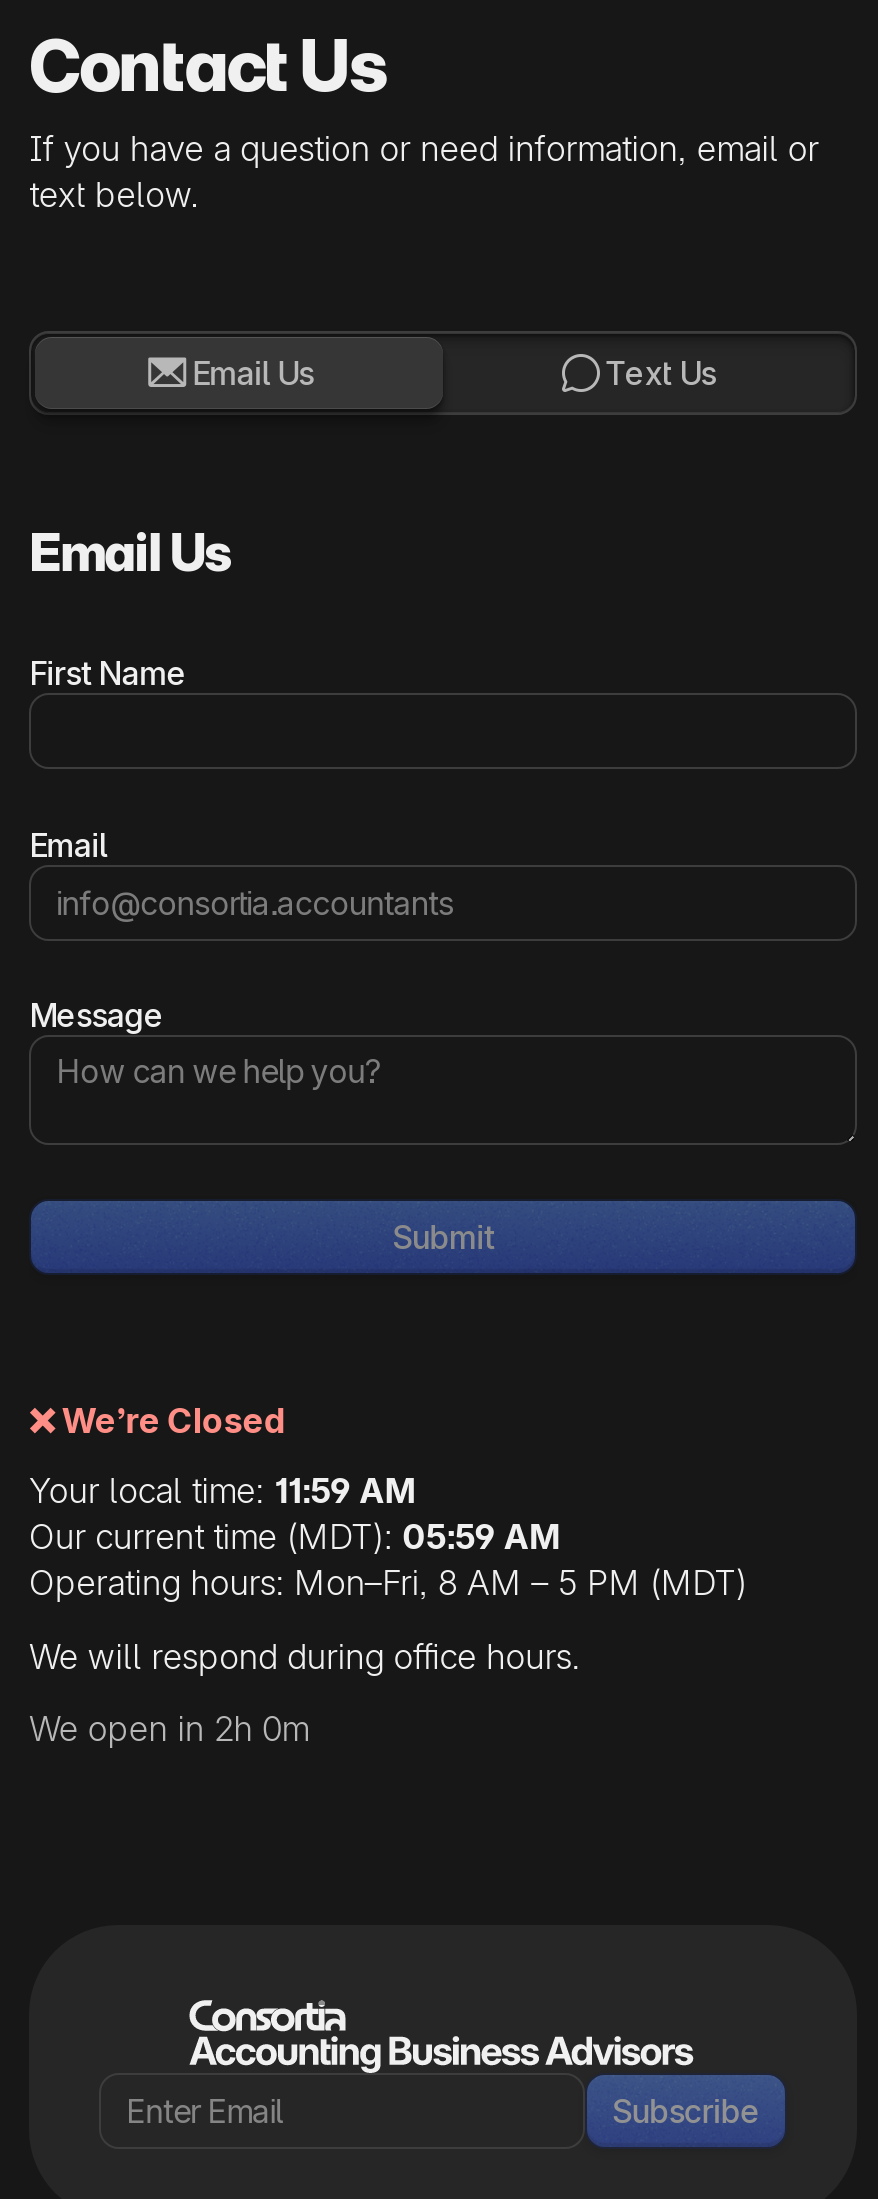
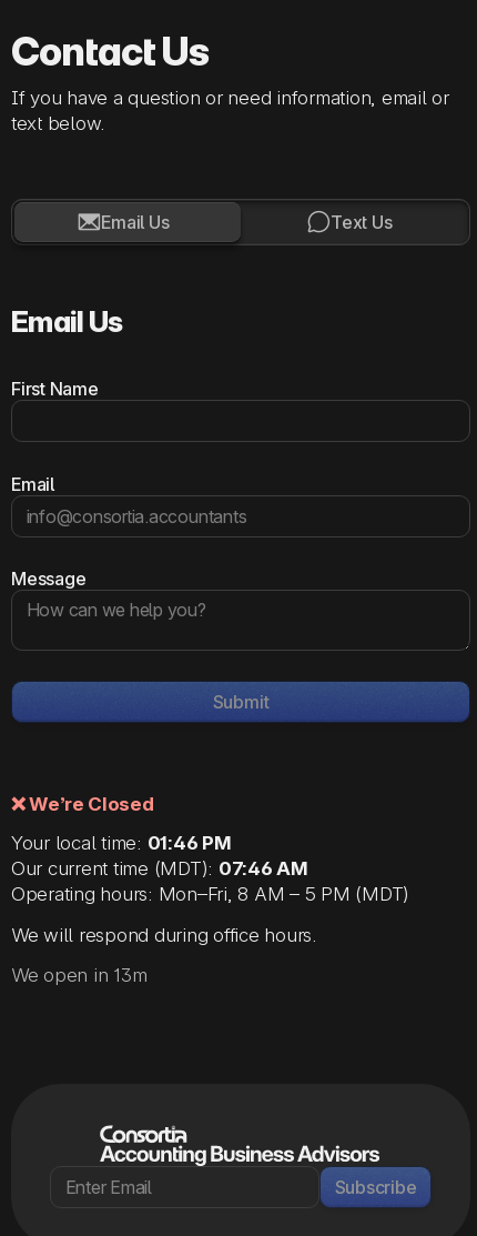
[29,1472,416,1512] Your local time: 11:59 AM -> [11,832,231,855] Your local time: 01:46 PM
[29,1518,561,1558] Our current time (MDT): 05:59 AM -> [11,858,308,880] Our current time (MDT): 07:46 AM
[29,1709,309,1749] We open in 2h 0m -> [11,964,147,986] We open in 13m

